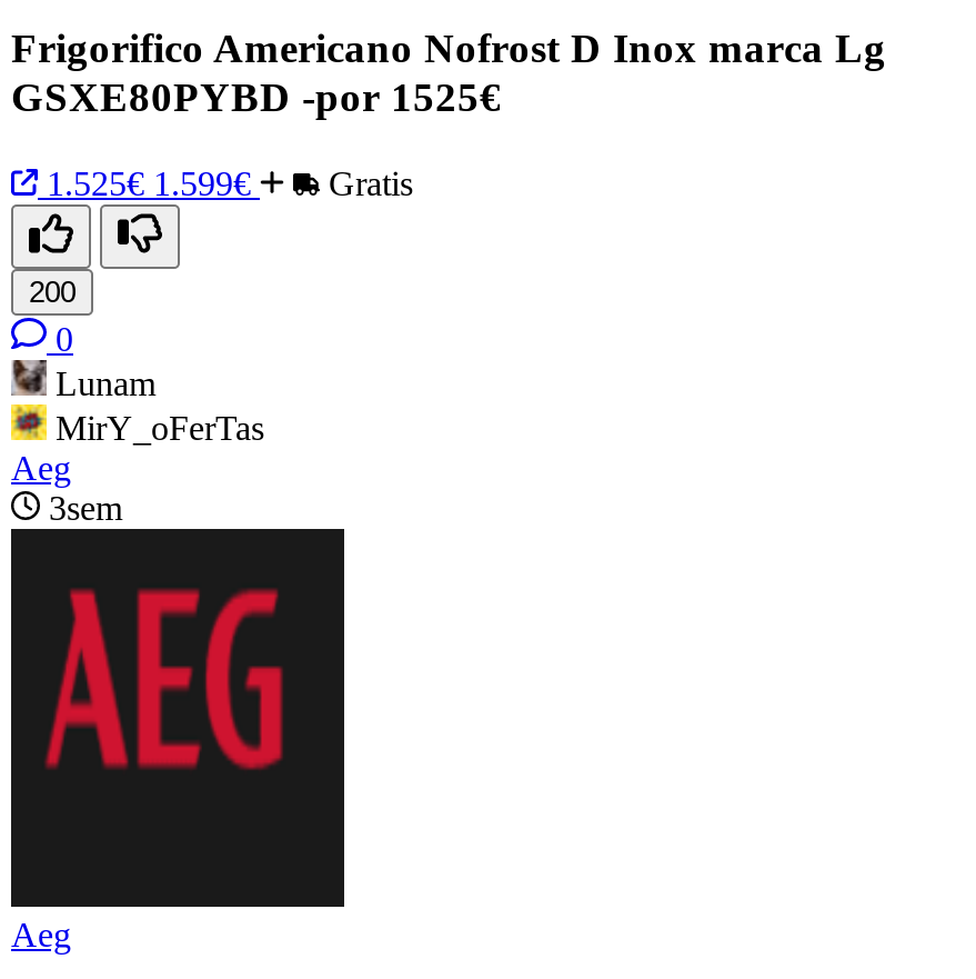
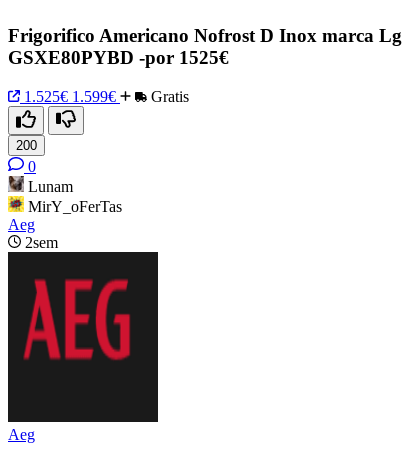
[49,488,122,526] 3sem -> [25,234,58,251] 2sem

